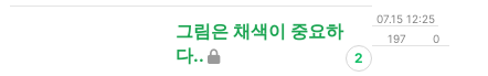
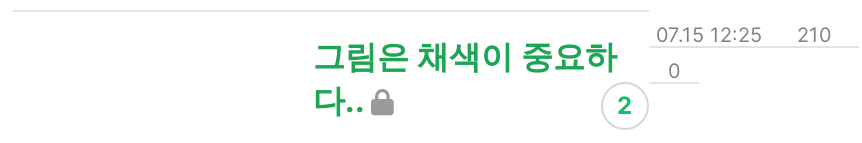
[388,32,406,45] 197 -> [797,22,831,46] 210

